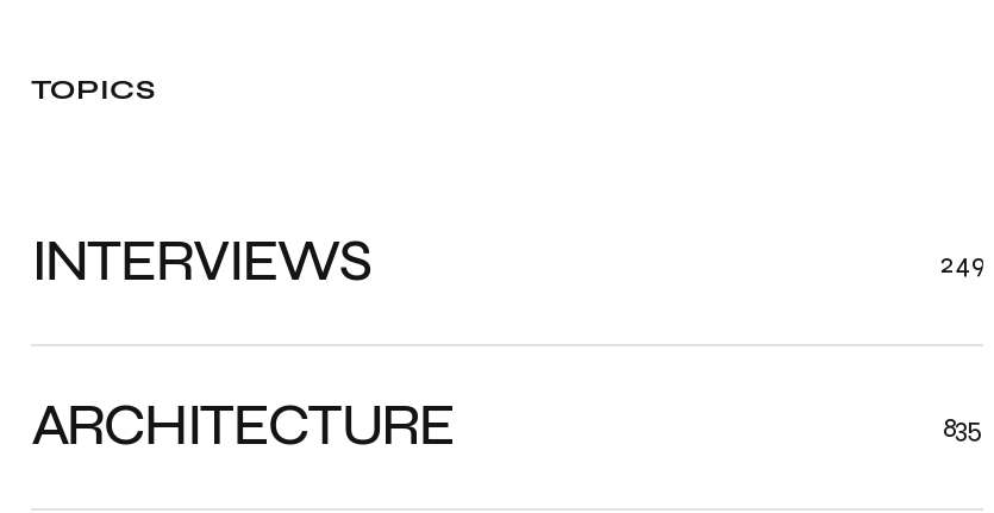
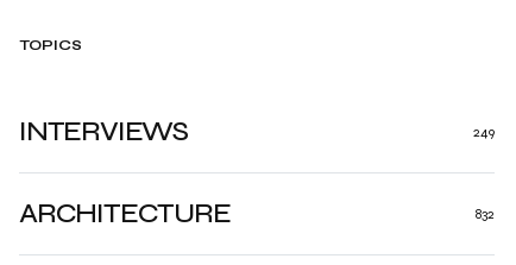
[943,411,983,444] 835 -> [476,206,495,222] 832

